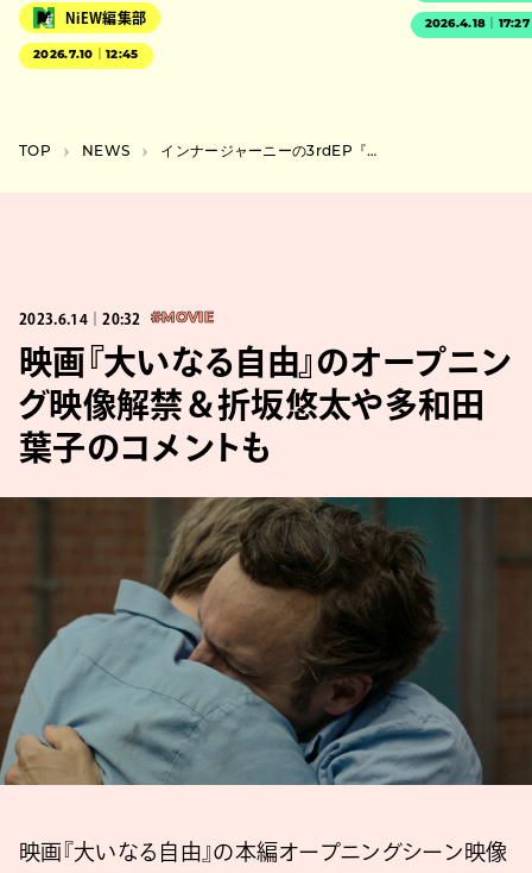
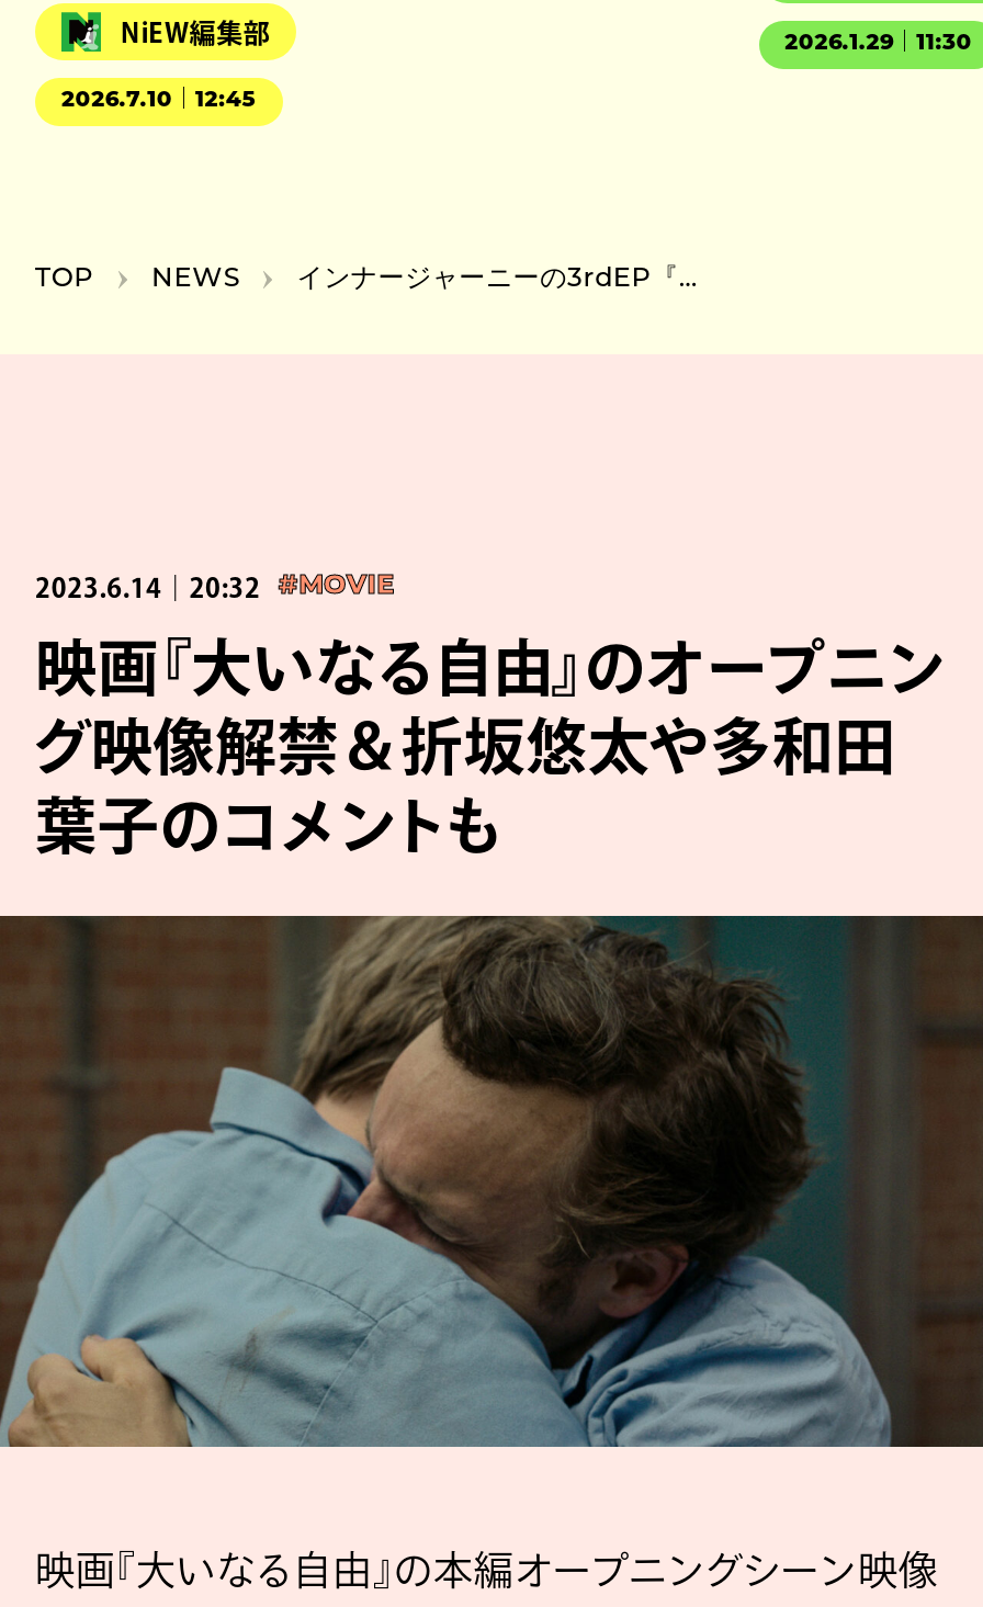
[425,18,530,31] 2026.4.18｜17:27 -> [785,32,972,57] 2026.1.29｜11:30

